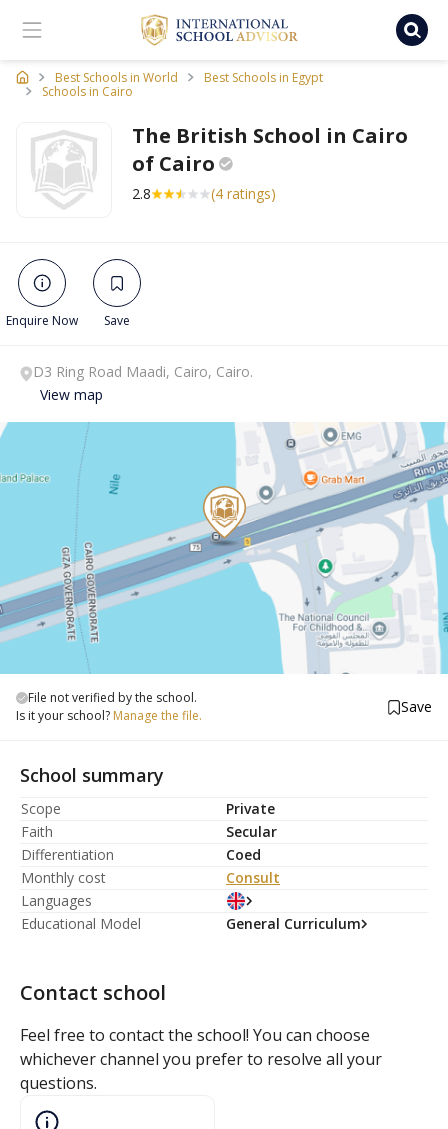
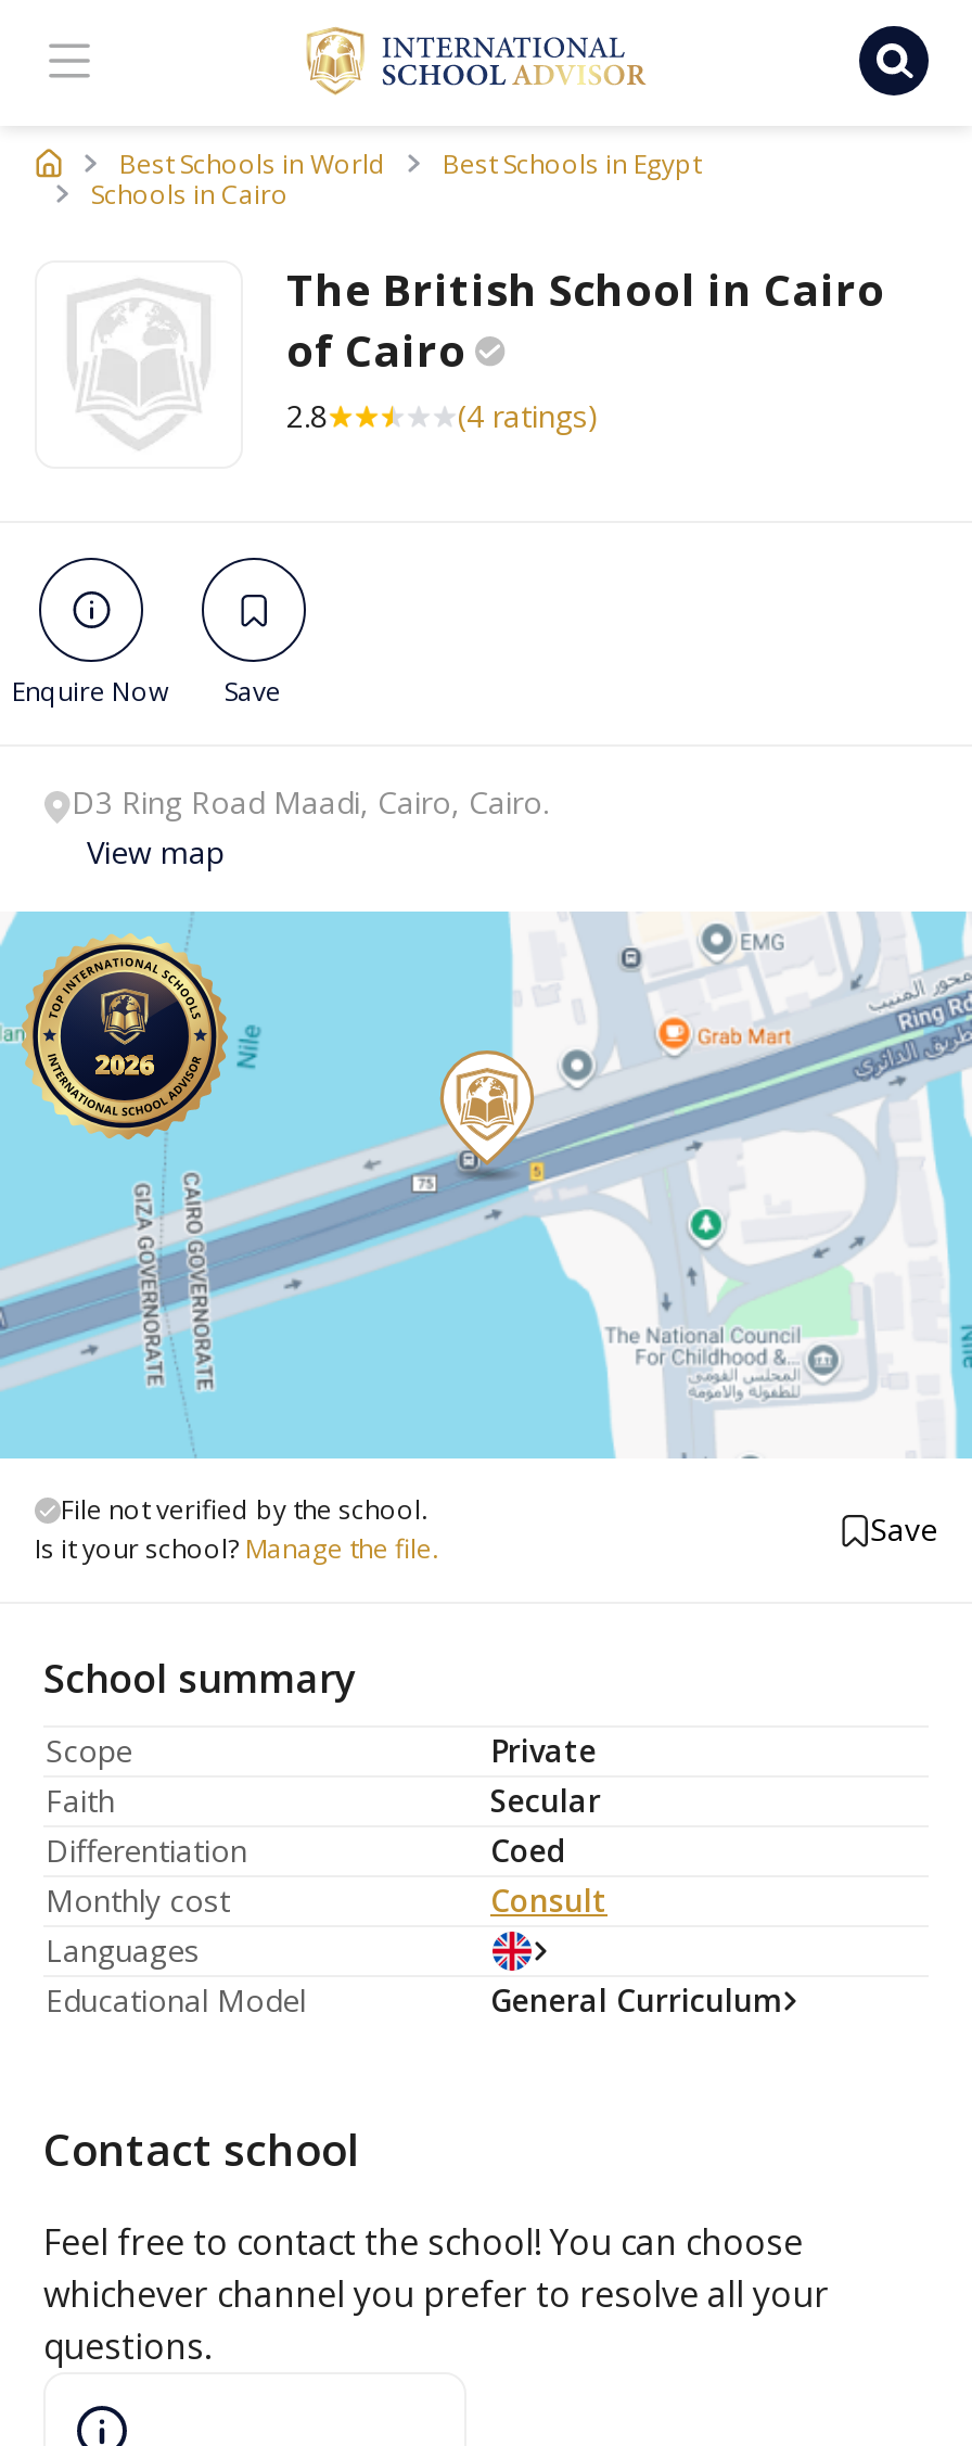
none -> [20,933,230,1142] [image]

